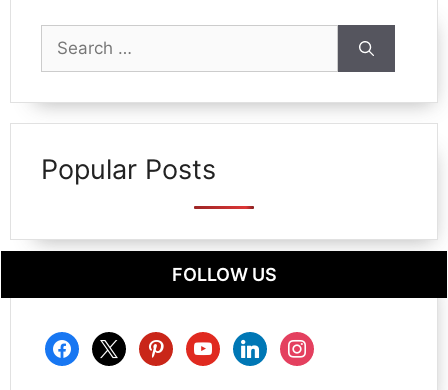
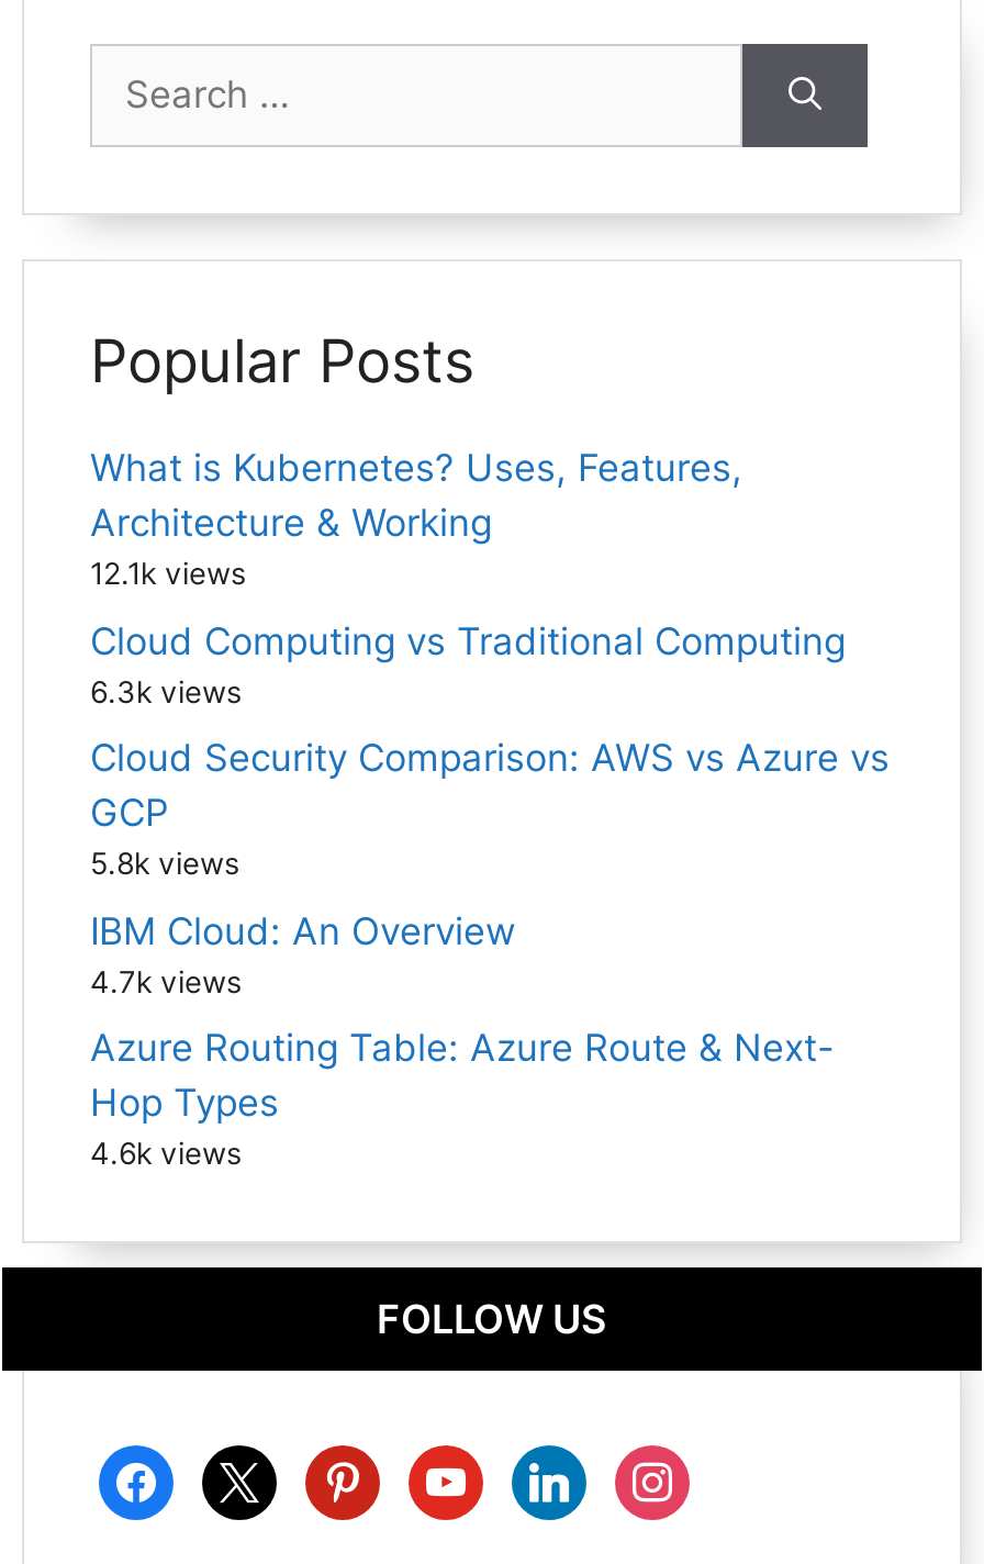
none -> [90,445,890,1170] What is Kubernetes? Uses, Features, | Architecture & Working | 12.1k views | Cloud Computing vs Traditional Computing | 6.3k views | Cloud Security Comparison: AWS vs Azure vs | GCP | 5.8k views | IBM Cloud: An Overview | 4.7k views | Azure Routing Table: Azure Route & Next- | Hop Types | 4.6k views

